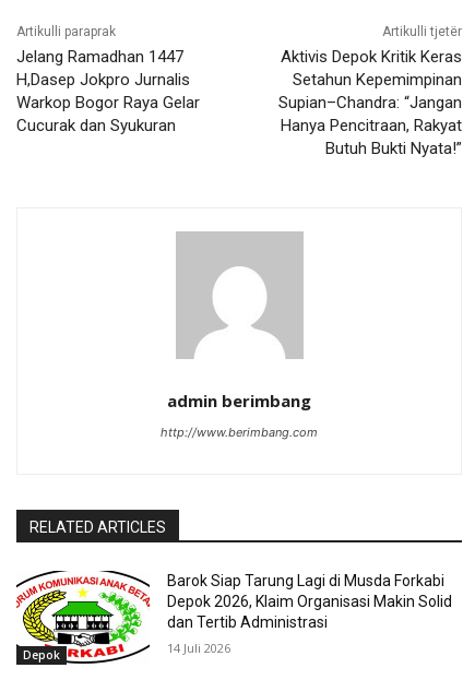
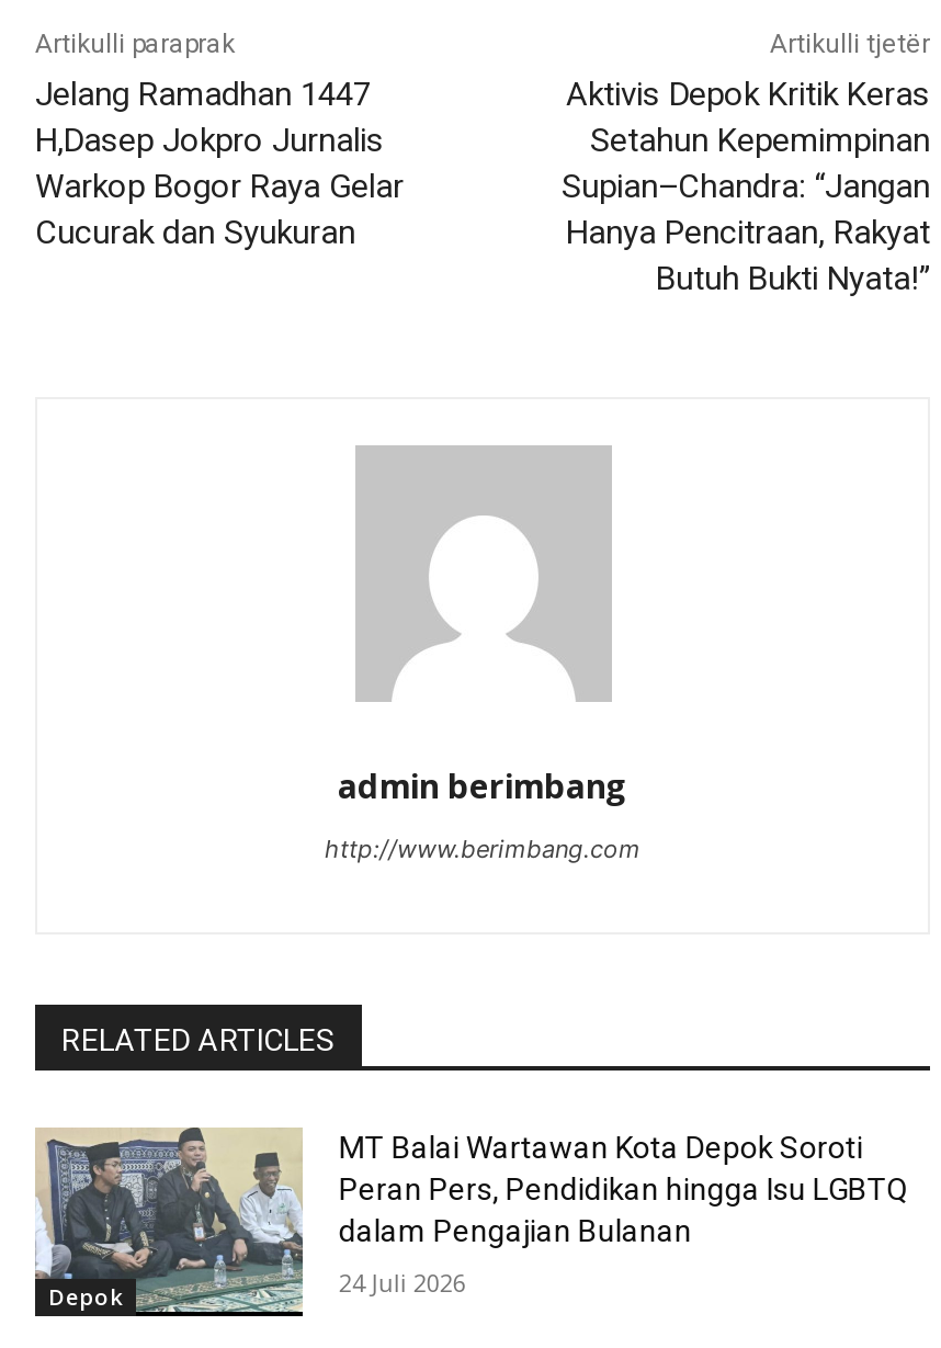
[16,570,453,665] [image] | Barok Siap Tarung Lagi di Musda Forkabi | Depok 2026, Klaim Organisasi Makin Solid | dan Tertib Administrasi -> [35,1125,909,1318] [image] | MT Balai Wartawan Kota Depok Soroti | Peran Pers, Pendidikan hingga Isu LGBTQ | dalam Pengajian Bulanan
[168,639,231,656] 14 Juli 2026 -> [339,1265,466,1298] 24 Juli 2026

